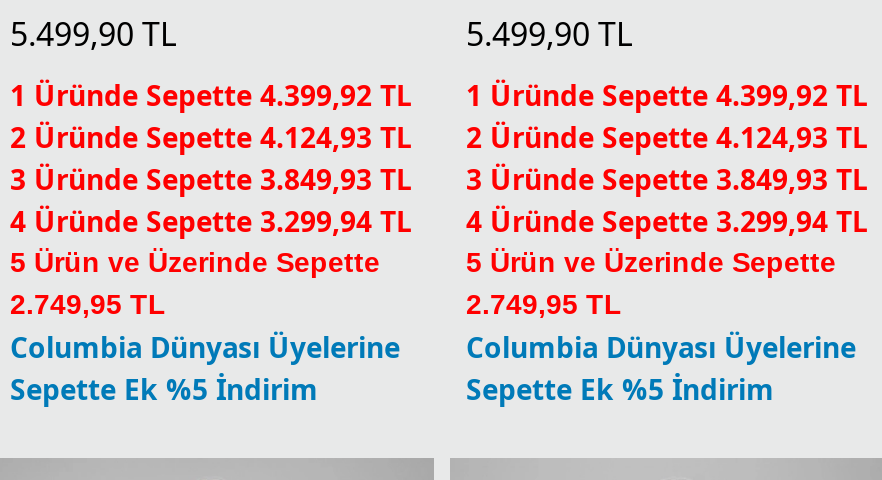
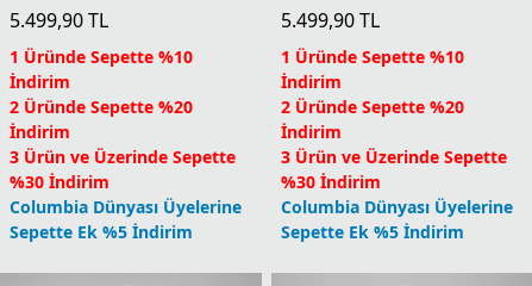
[10,75,412,319] 1 Üründe Sepette 4.399,92 TL | 2 Üründe Sepette 4.124,93 TL | 3 Üründe Sepette 3.849,93 TL | 4 Üründe Sepette 3.299,94 TL | 5 Ürün ve Üzerinde Sepette | 2.749,95 TL -> [10,45,236,193] 1 Üründe Sepette %10 | İndirim | 2 Üründe Sepette %20 | İndirim | 3 Ürün ve Üzerinde Sepette | %30 İndirim
[466,75,868,319] 1 Üründe Sepette 4.399,92 TL | 2 Üründe Sepette 4.124,93 TL | 3 Üründe Sepette 3.849,93 TL | 4 Üründe Sepette 3.299,94 TL | 5 Ürün ve Üzerinde Sepette | 2.749,95 TL -> [281,45,507,193] 1 Üründe Sepette %10 | İndirim | 2 Üründe Sepette %20 | İndirim | 3 Ürün ve Üzerinde Sepette | %30 İndirim

